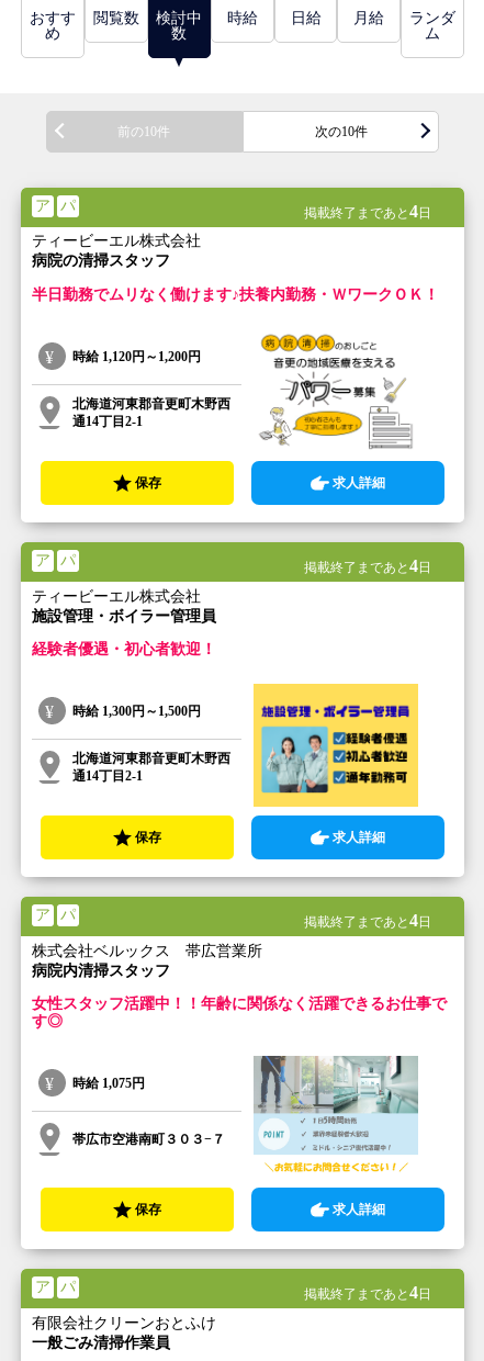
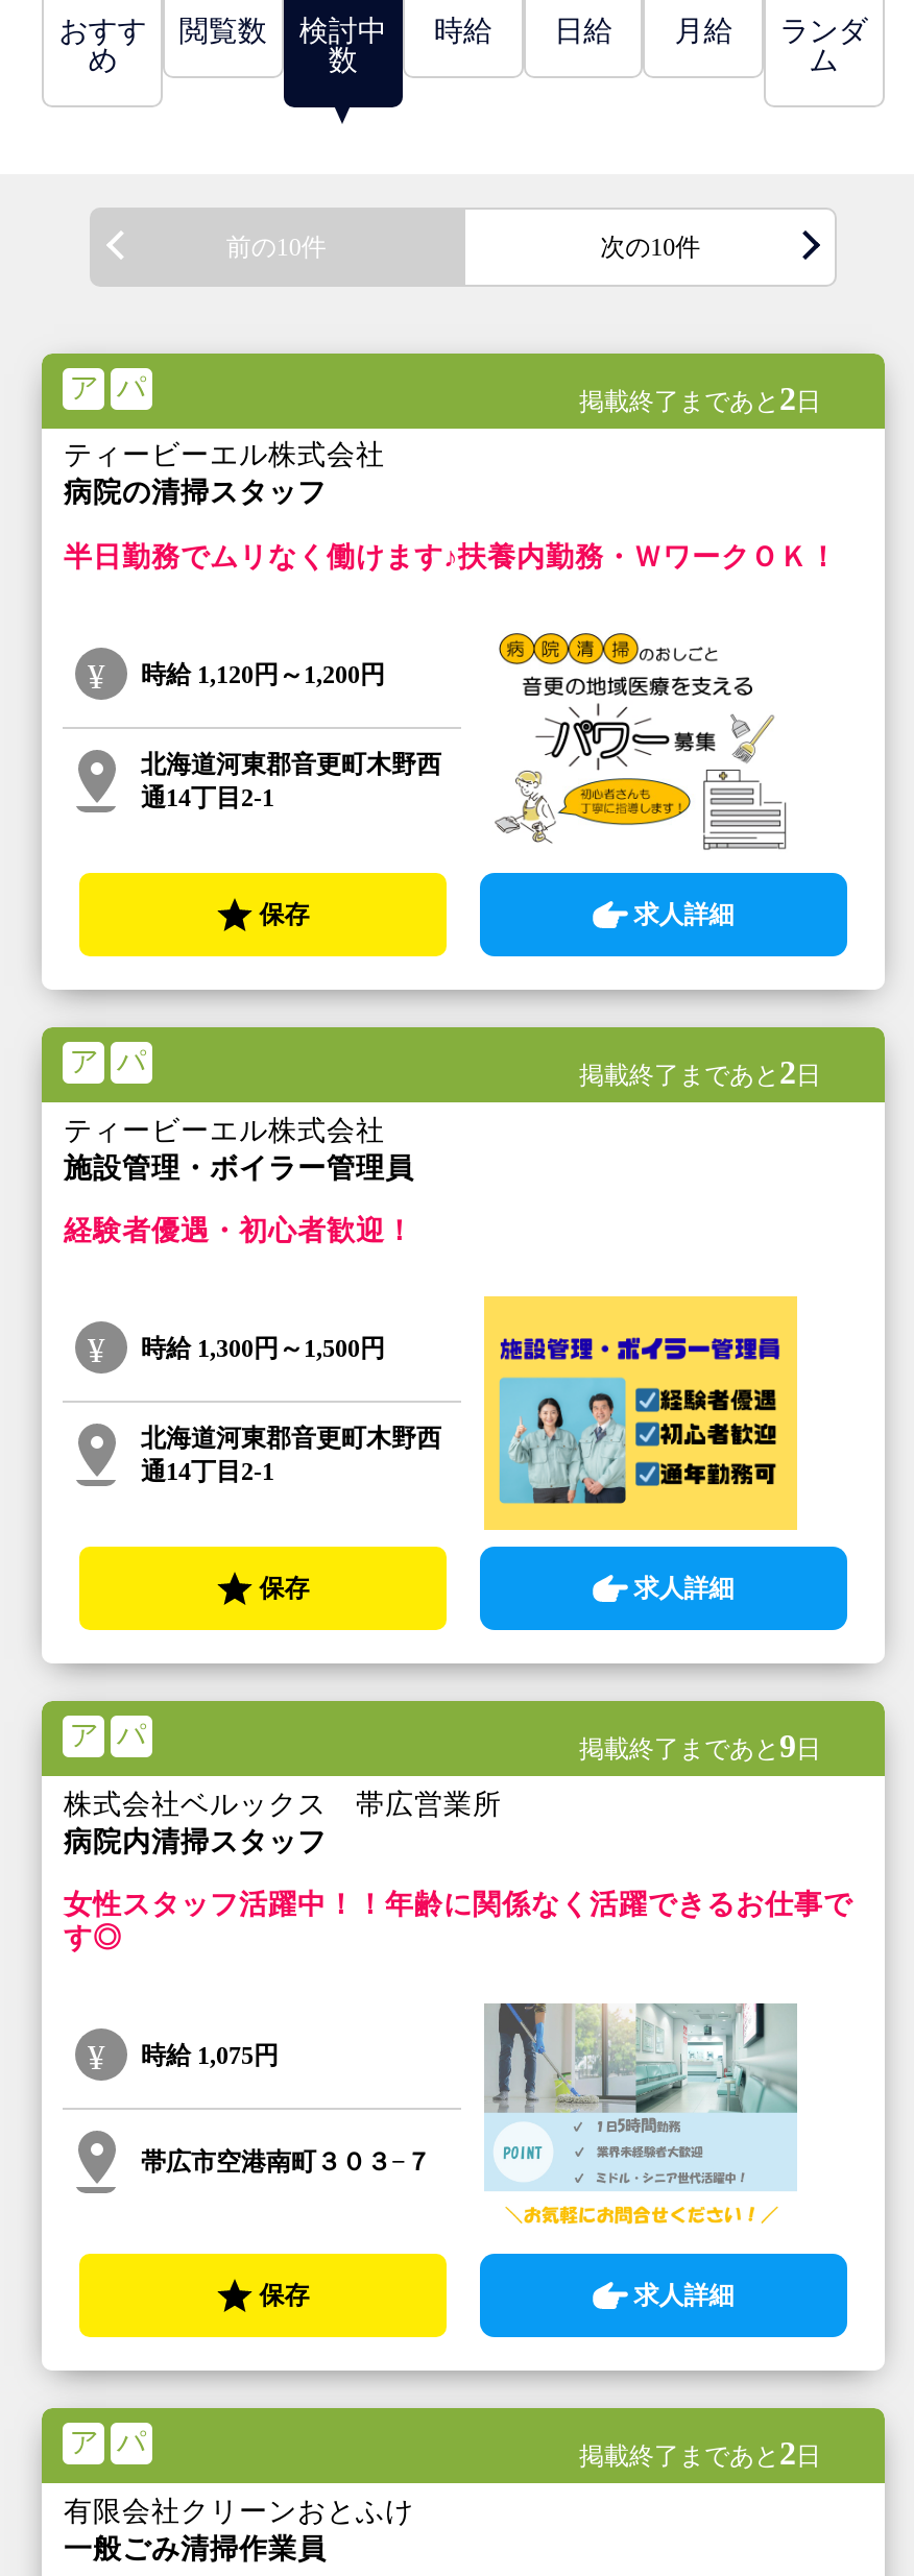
[303,202,431,220] 掲載終了まであと4日 -> [579,380,821,416] 掲載終了まであと2日
[303,556,431,575] 掲載終了まであと4日 -> [579,1054,821,1090] 掲載終了まであと2日
[303,911,431,930] 掲載終了まであと4日 -> [579,1728,821,1764] 掲載終了まであと9日
[303,1283,431,1302] 掲載終了まであと4日 -> [579,2436,821,2471] 掲載終了まであと2日

